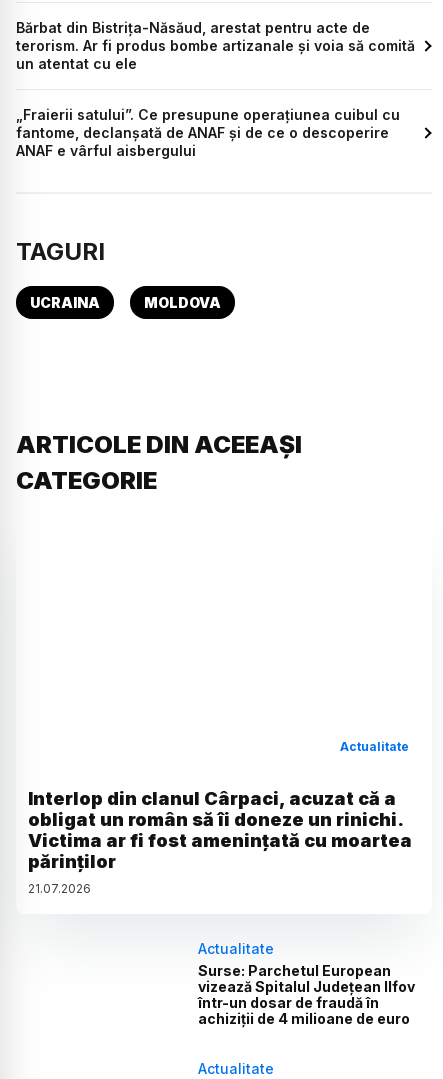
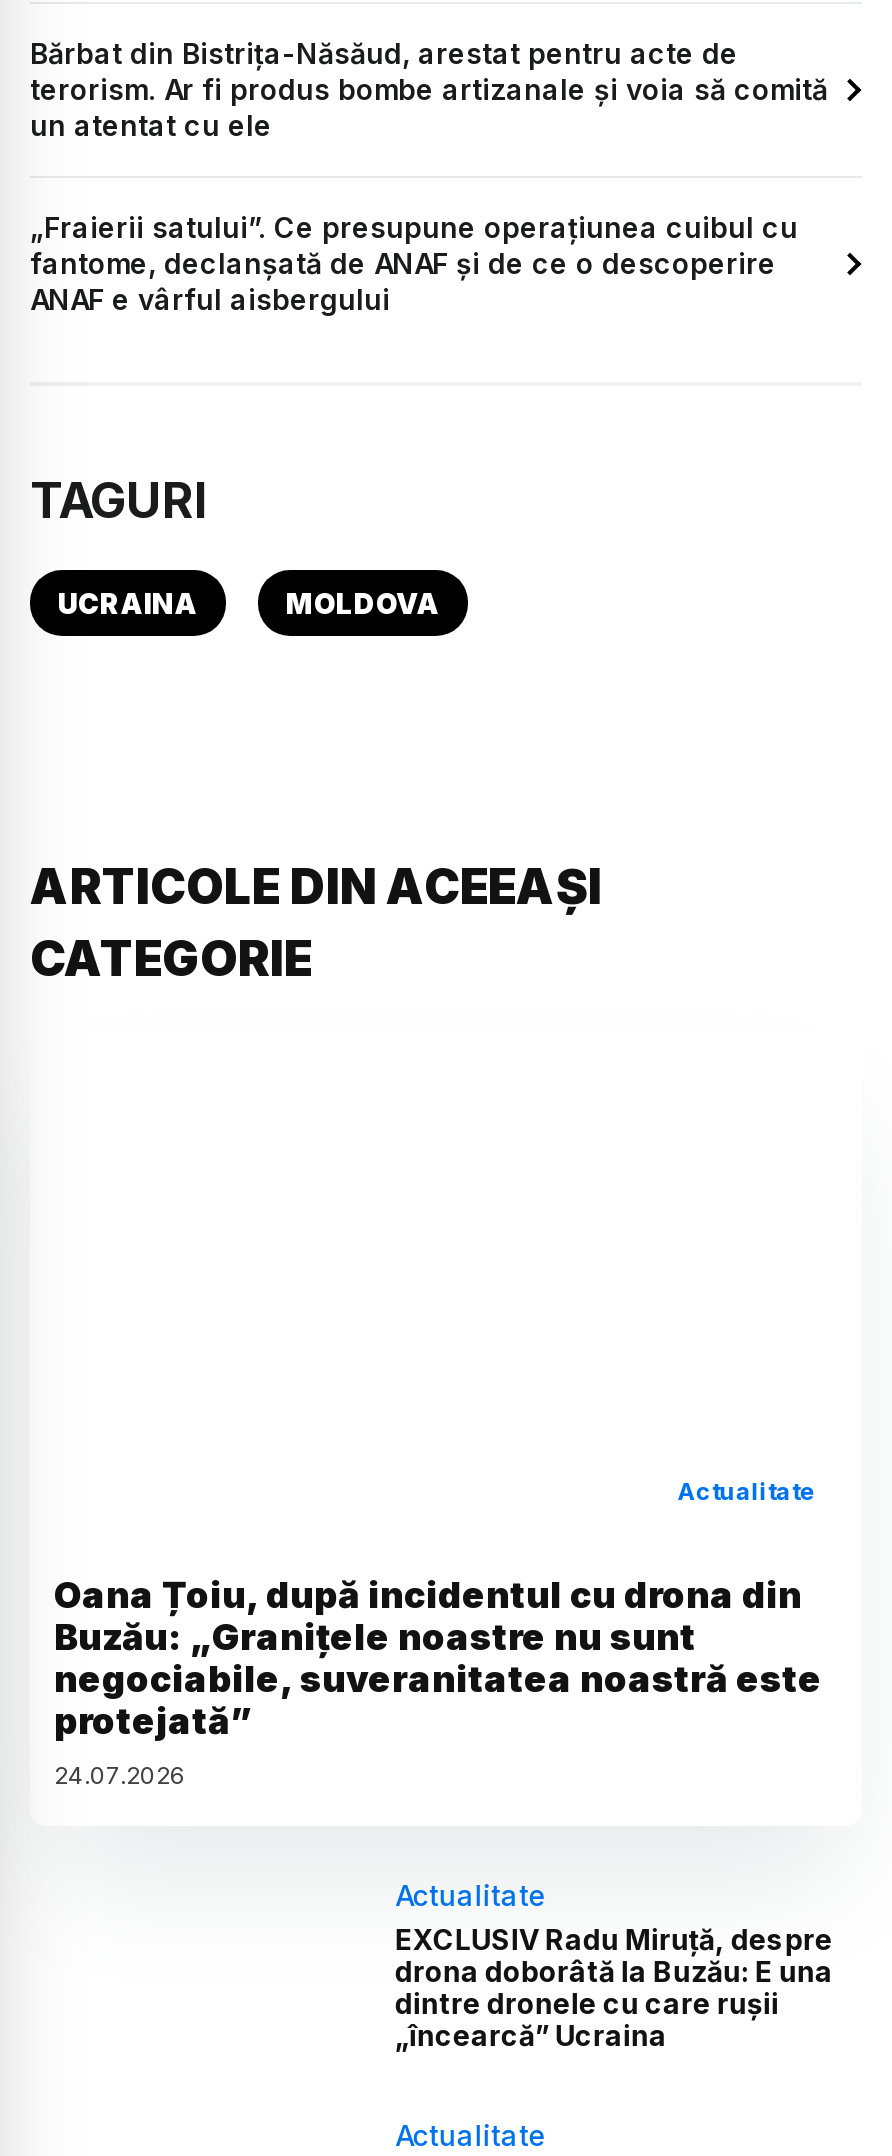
[28,787,412,895] Interlop din clanul Cârpaci, acuzat că a | obligat un român să îi doneze un rinichi. | Victima ar fi fost amenințată cu moartea | părinților | 21.07.2026 -> [54,1573,822,1789] Oana Țoiu, după incidentul cu drona din | Buzău: „Granițele noastre nu sunt | negociabile, suveranitatea noastră este | protejată” | 24.07.2026
[198,961,415,1026] Surse: Parchetul European | vizează Spitalul Județean Ilfov | într-un dosar de fraudă în | achiziții de 4 milioane de euro -> [395,1921,833,2051] EXCLUSIV Radu Miruță, despre | drona doborâtă la Buzău: E una | dintre dronele cu care rușii | „încearcă” Ucraina

